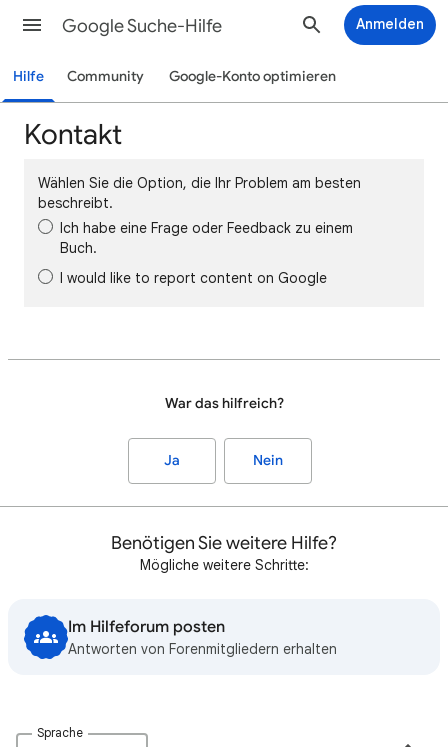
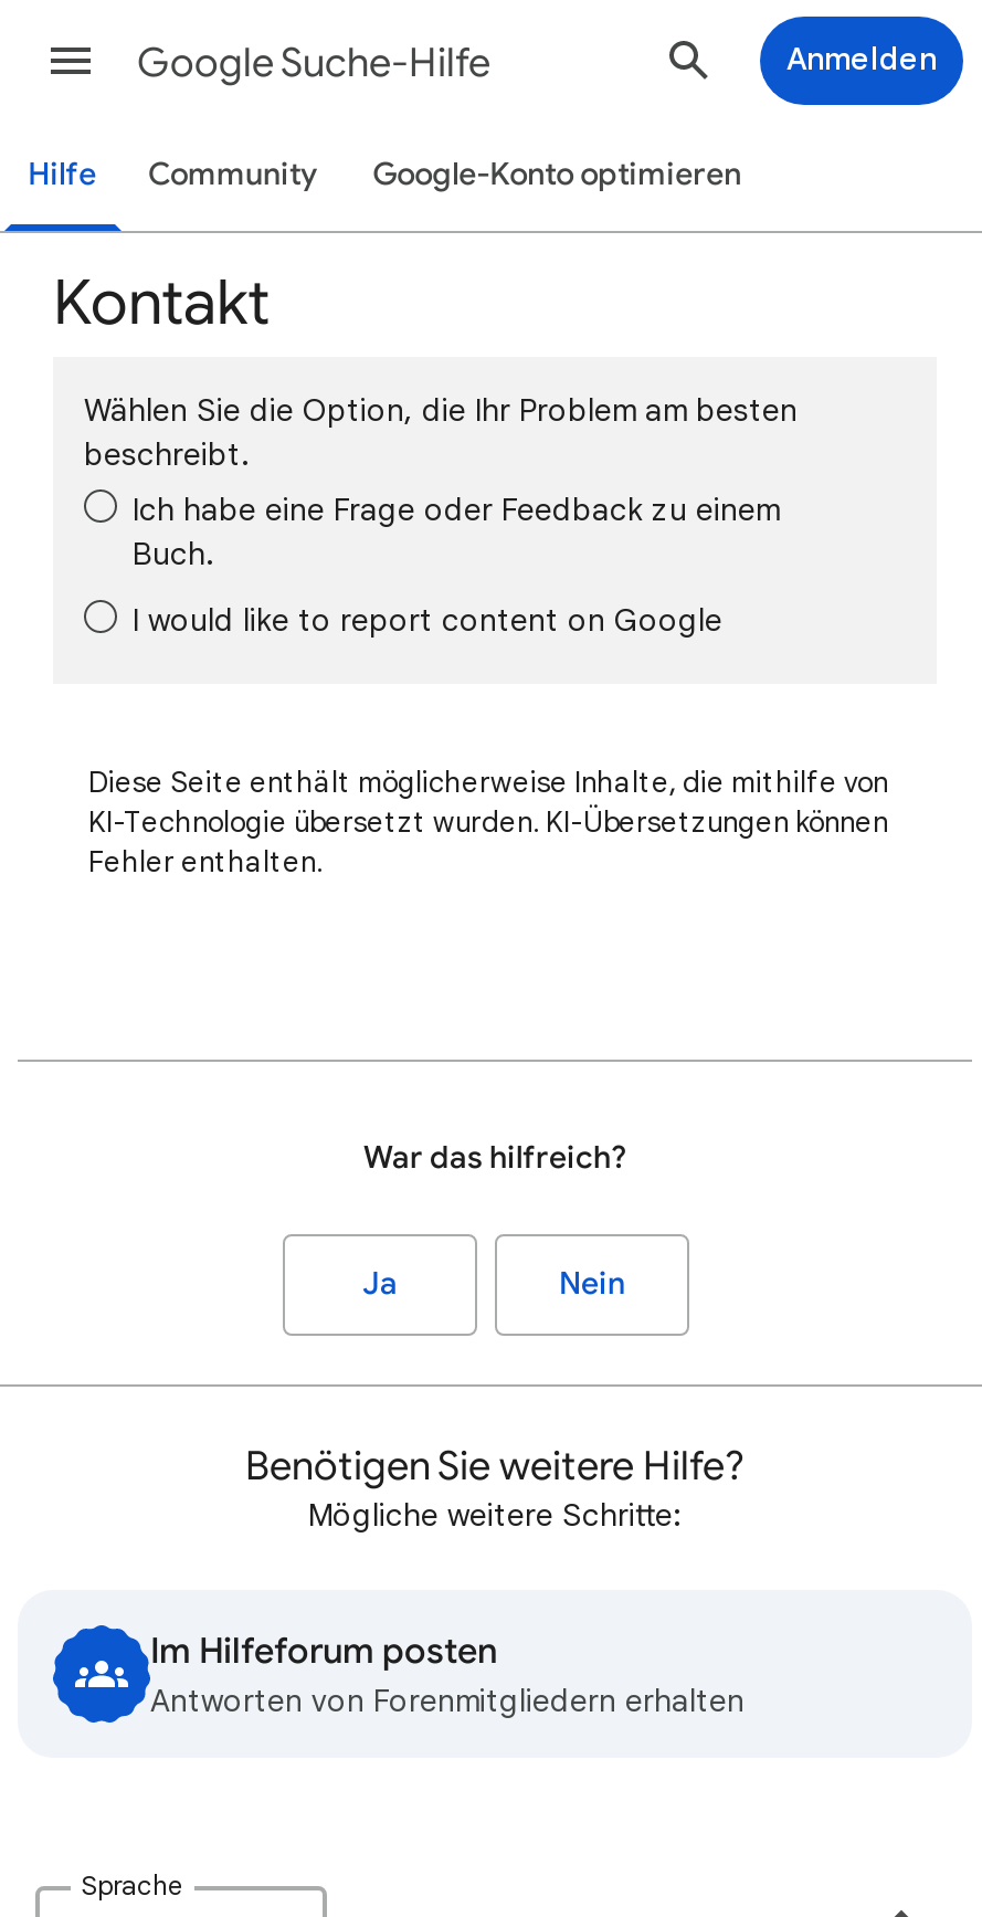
none -> [88,763,888,881] Diese Seite enthält möglicherweise Inhalte, die mithilfe von | KI-Technologie übersetzt wurden. KI-Übersetzungen können | Fehler enthalten.

